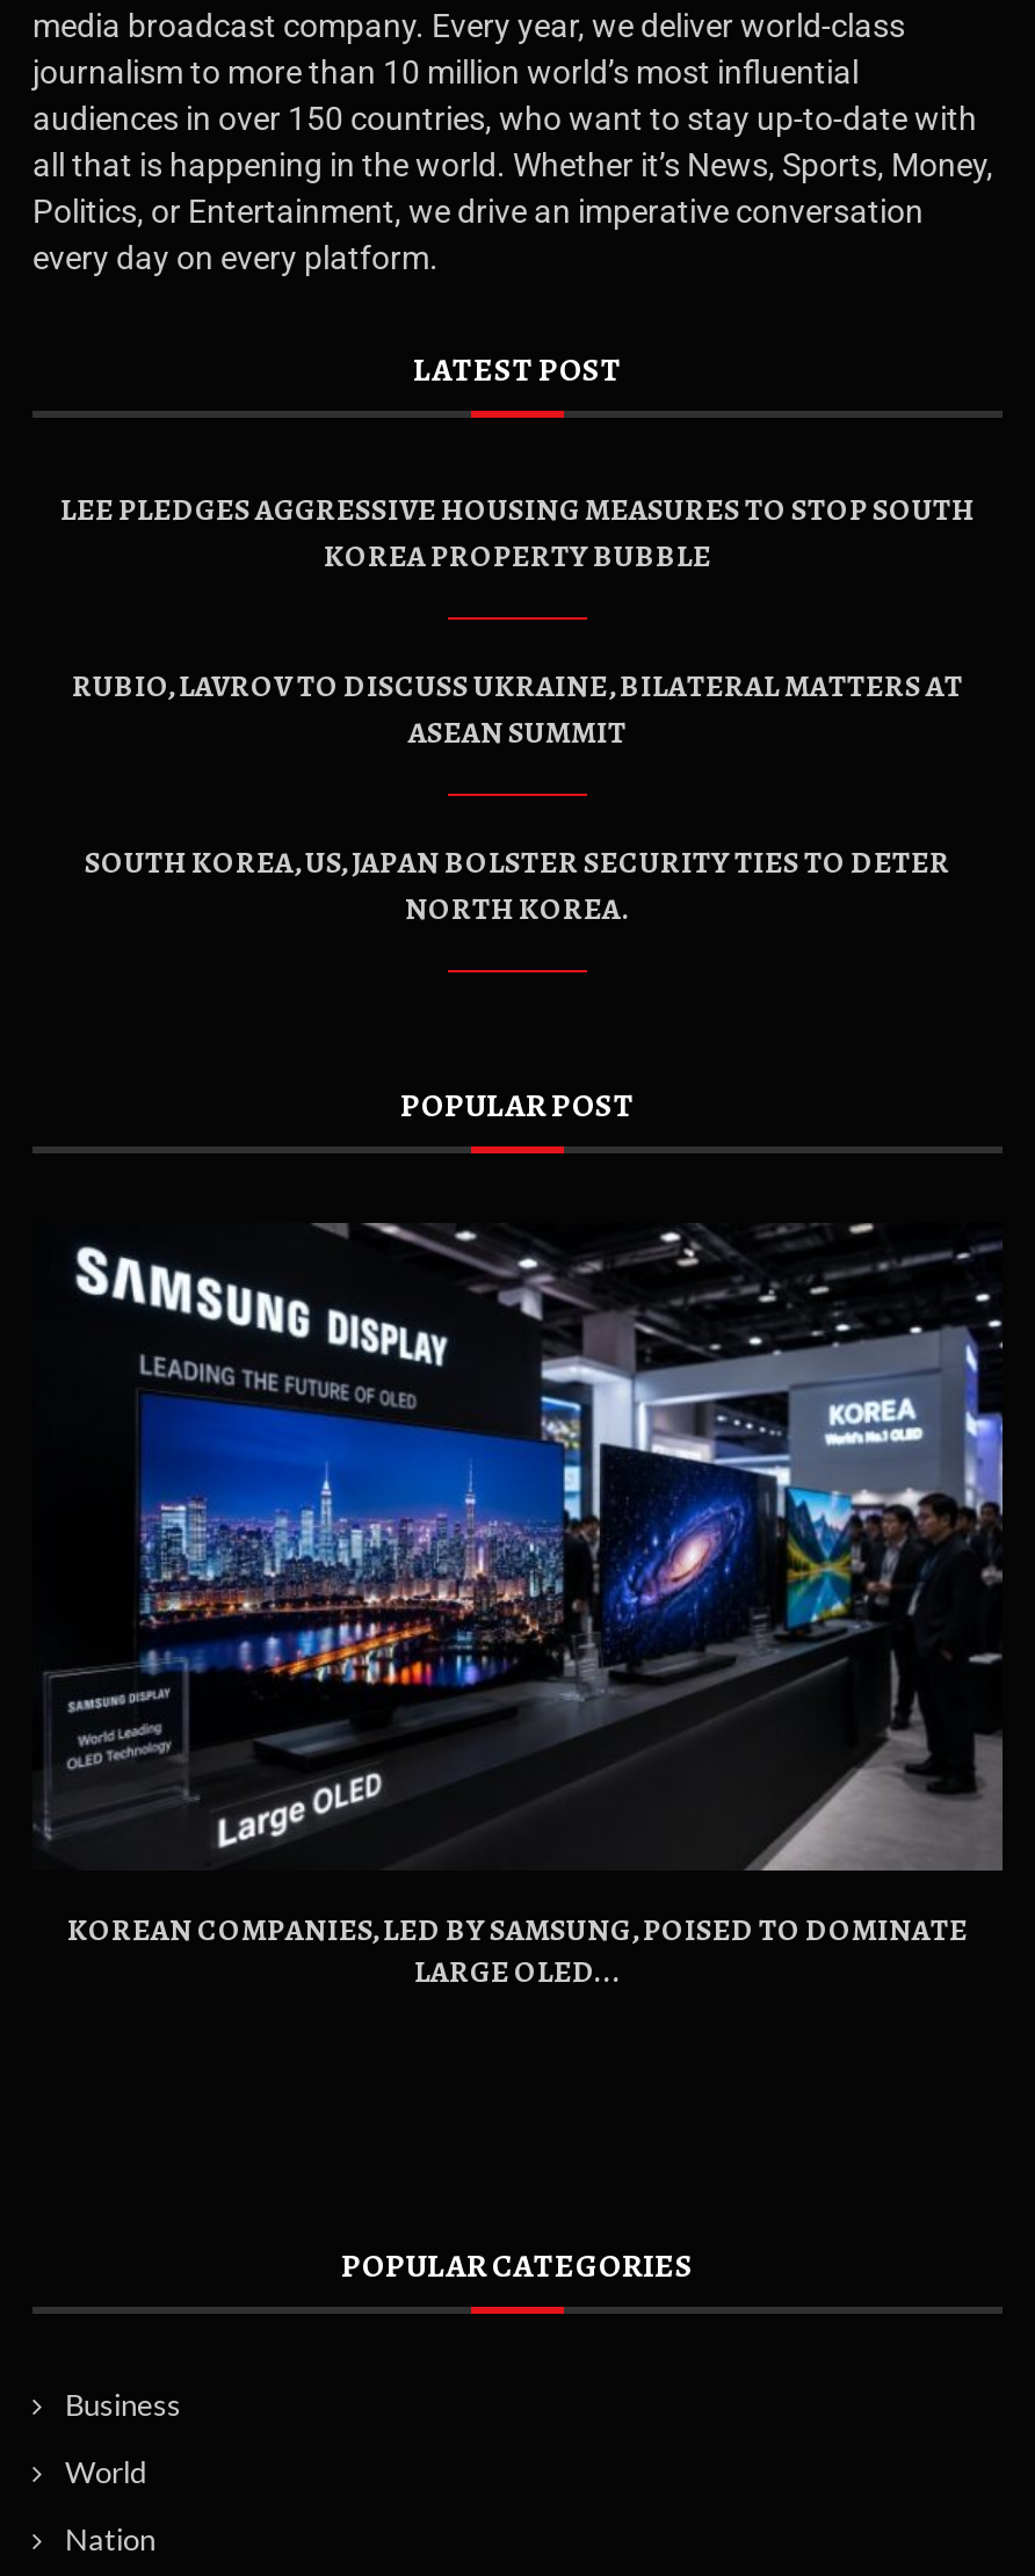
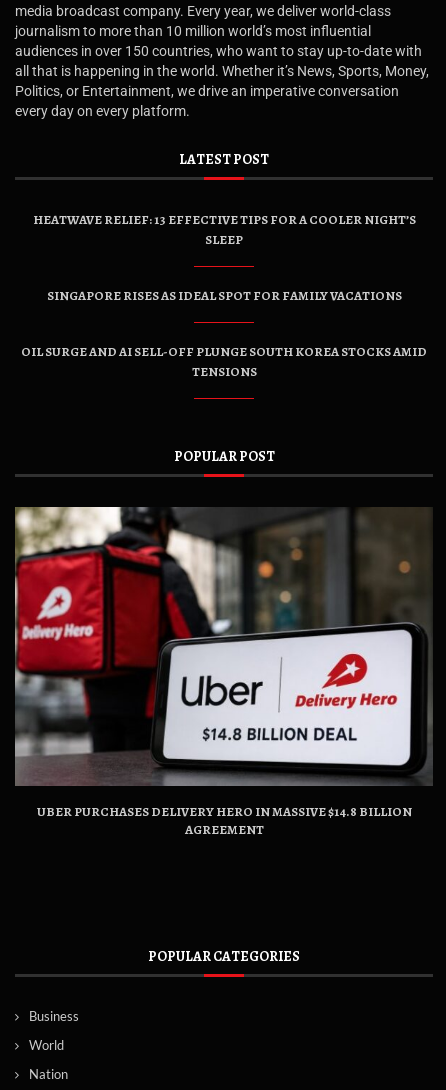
[60,490,975,576] LEE PLEDGES AGGRESSIVE HOUSING MEASURES TO STOP SOUTH | KOREA PROPERTY BUBBLE -> [32,211,415,248] HEATWAVE RELIEF: 13 EFFECTIVE TIPS FOR A COOLER NIGHT’S | SLEEP
[72,666,963,752] RUBIO, LAVROV TO DISCUSS UKRAINE, BILATERAL MATTERS AT | ASEAN SUMMIT -> [46,287,401,304] SINGAPORE RISES AS IDEAL SPOT FOR FAMILY VACATIONS
[85,842,950,928] SOUTH KOREA, US, JAPAN BOLSTER SECURITY TIES TO DETER | NORTH KOREA. -> [21,343,427,380] OIL SURGE AND AI SELL-OFF PLUNGE SOUTH KOREA STOCKS AMID | TENSIONS
[32,1221,1005,1990] [image] | KOREAN COMPANIES, LED BY SAMSUNG, POISED TO DOMINATE | LARGE OLED... -> [14,506,433,838] [image] | UBER PURCHASES DELIVERY HERO IN MASSIVE $14.8 BILLION | AGREEMENT

